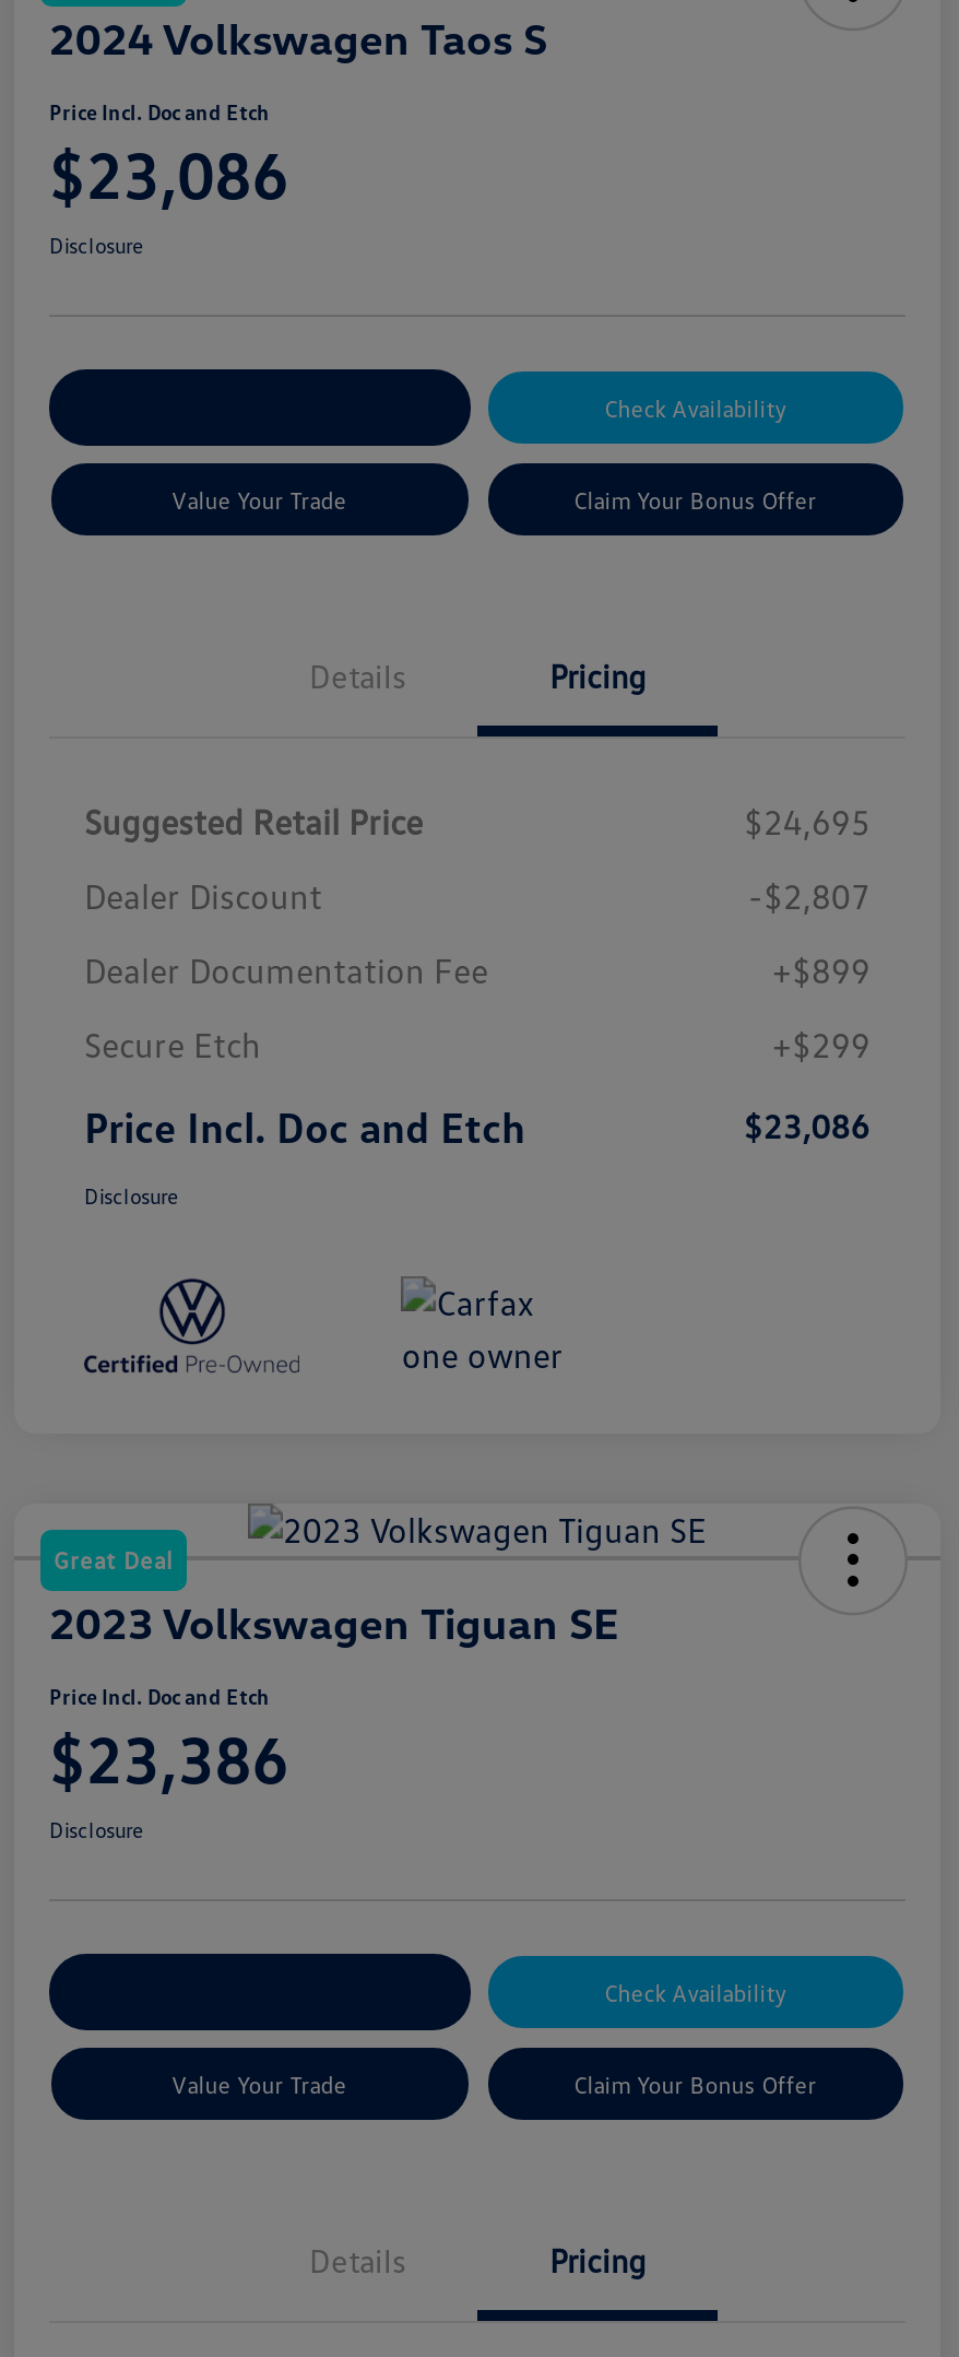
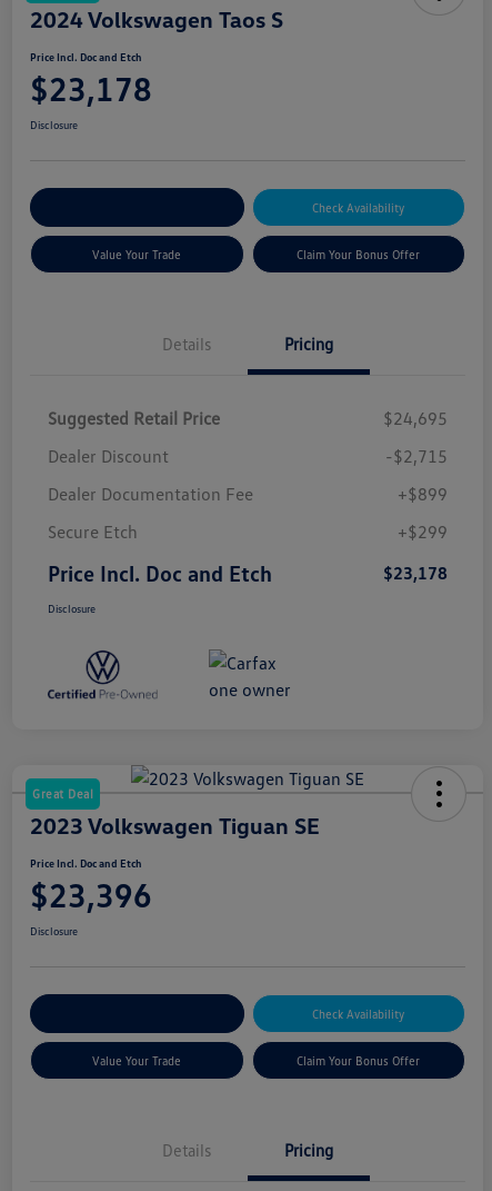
[49,134,289,215] $23,086 -> [30,68,152,109] $23,178
[748,875,871,918] -$2,807 -> [385,445,448,467] -$2,715
[744,1104,871,1148] $23,086 -> [383,562,448,584] $23,178
[49,1718,289,1799] $23,386 -> [30,874,152,915] $23,396

